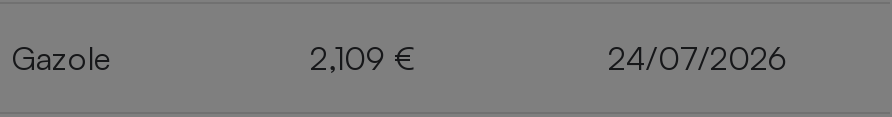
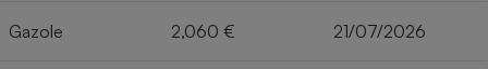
[310,39,416,79] 2,109 € -> [171,21,235,42] 2,060 €
[608,39,788,79] 24/07/2026 -> [333,21,426,42] 21/07/2026

